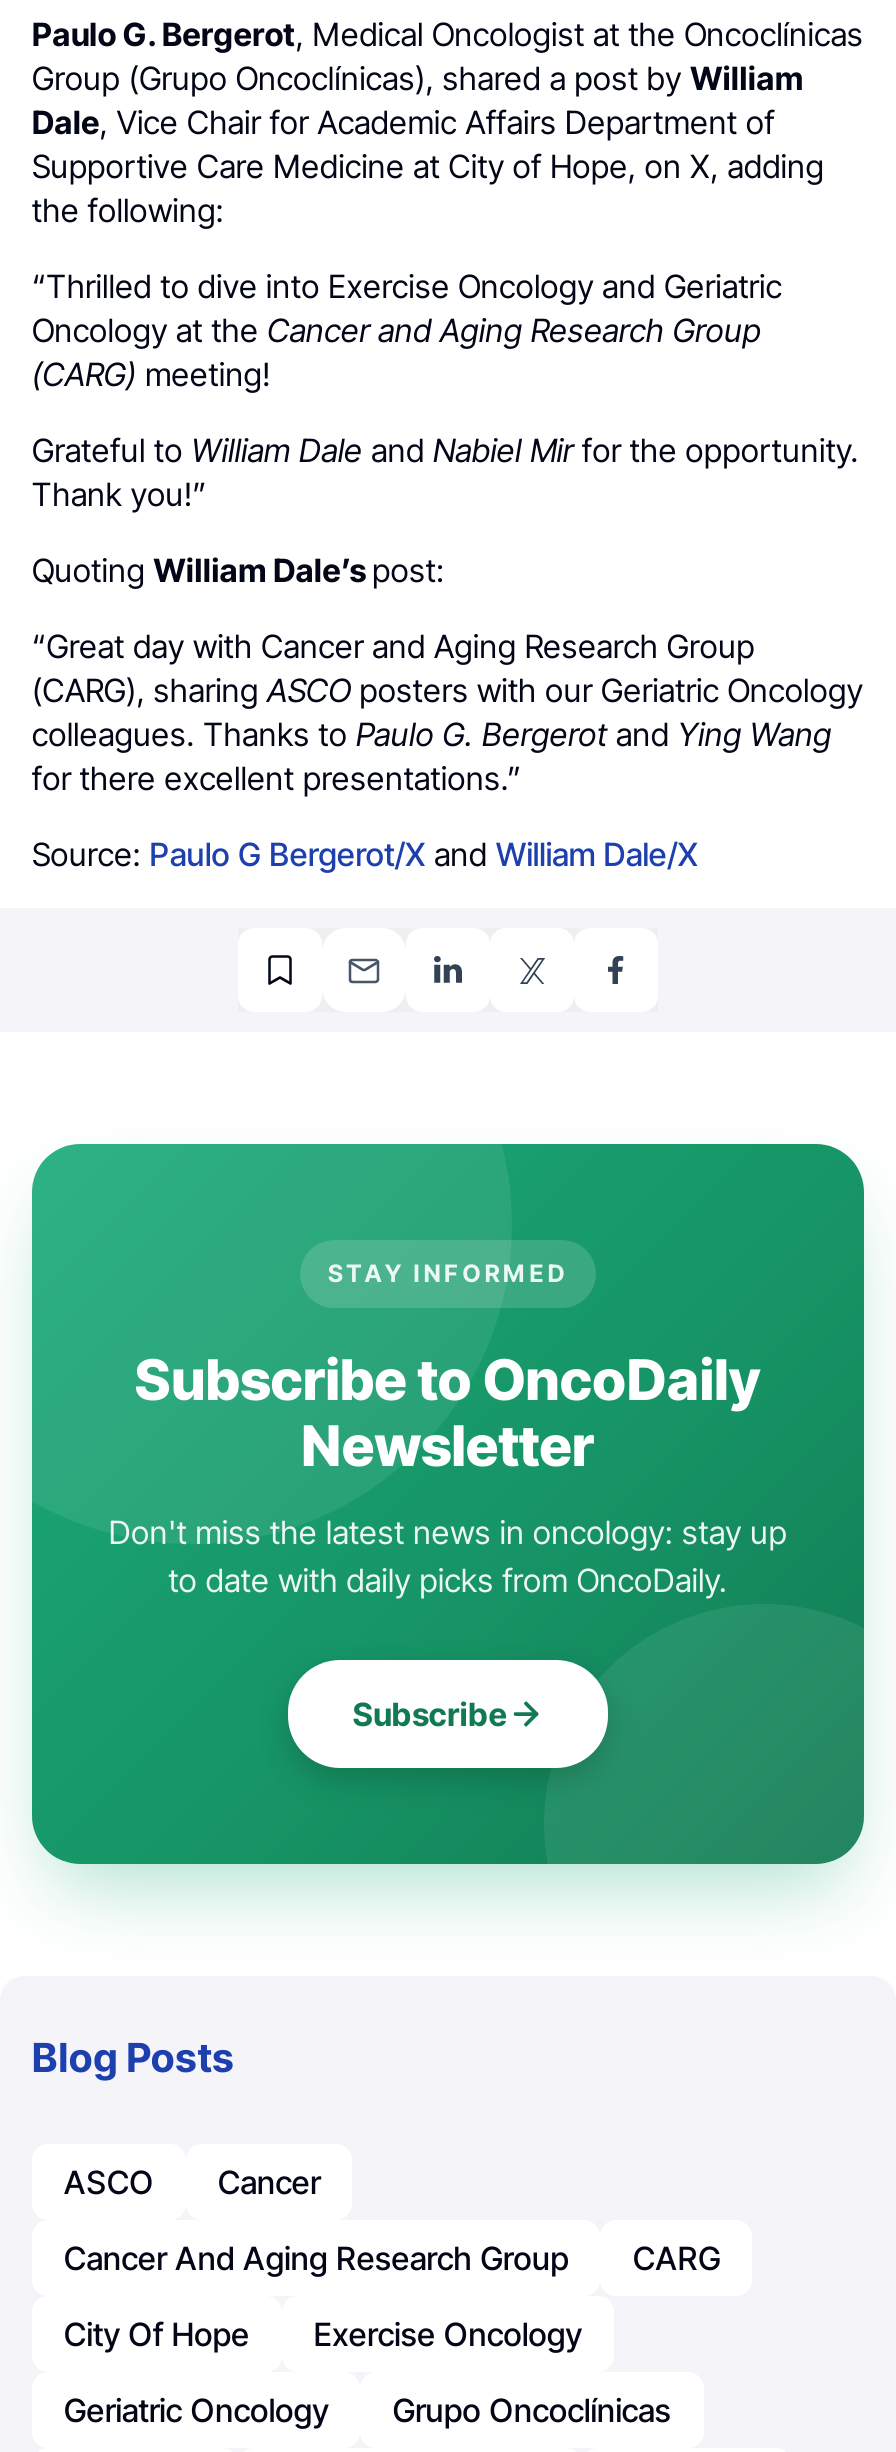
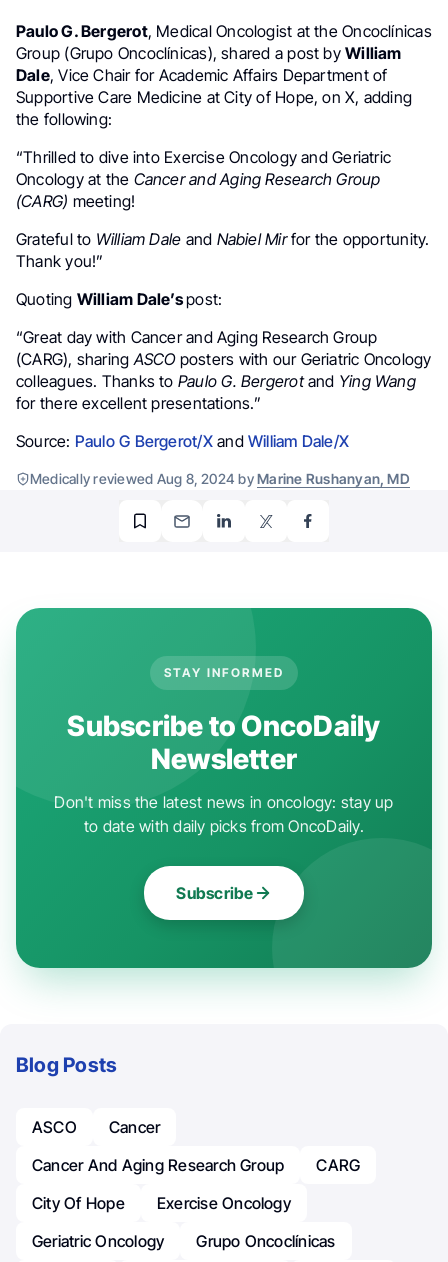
none -> [30,470,410,487] Medically reviewed Aug 8, 2024 by Marine Rushanyan, MD

